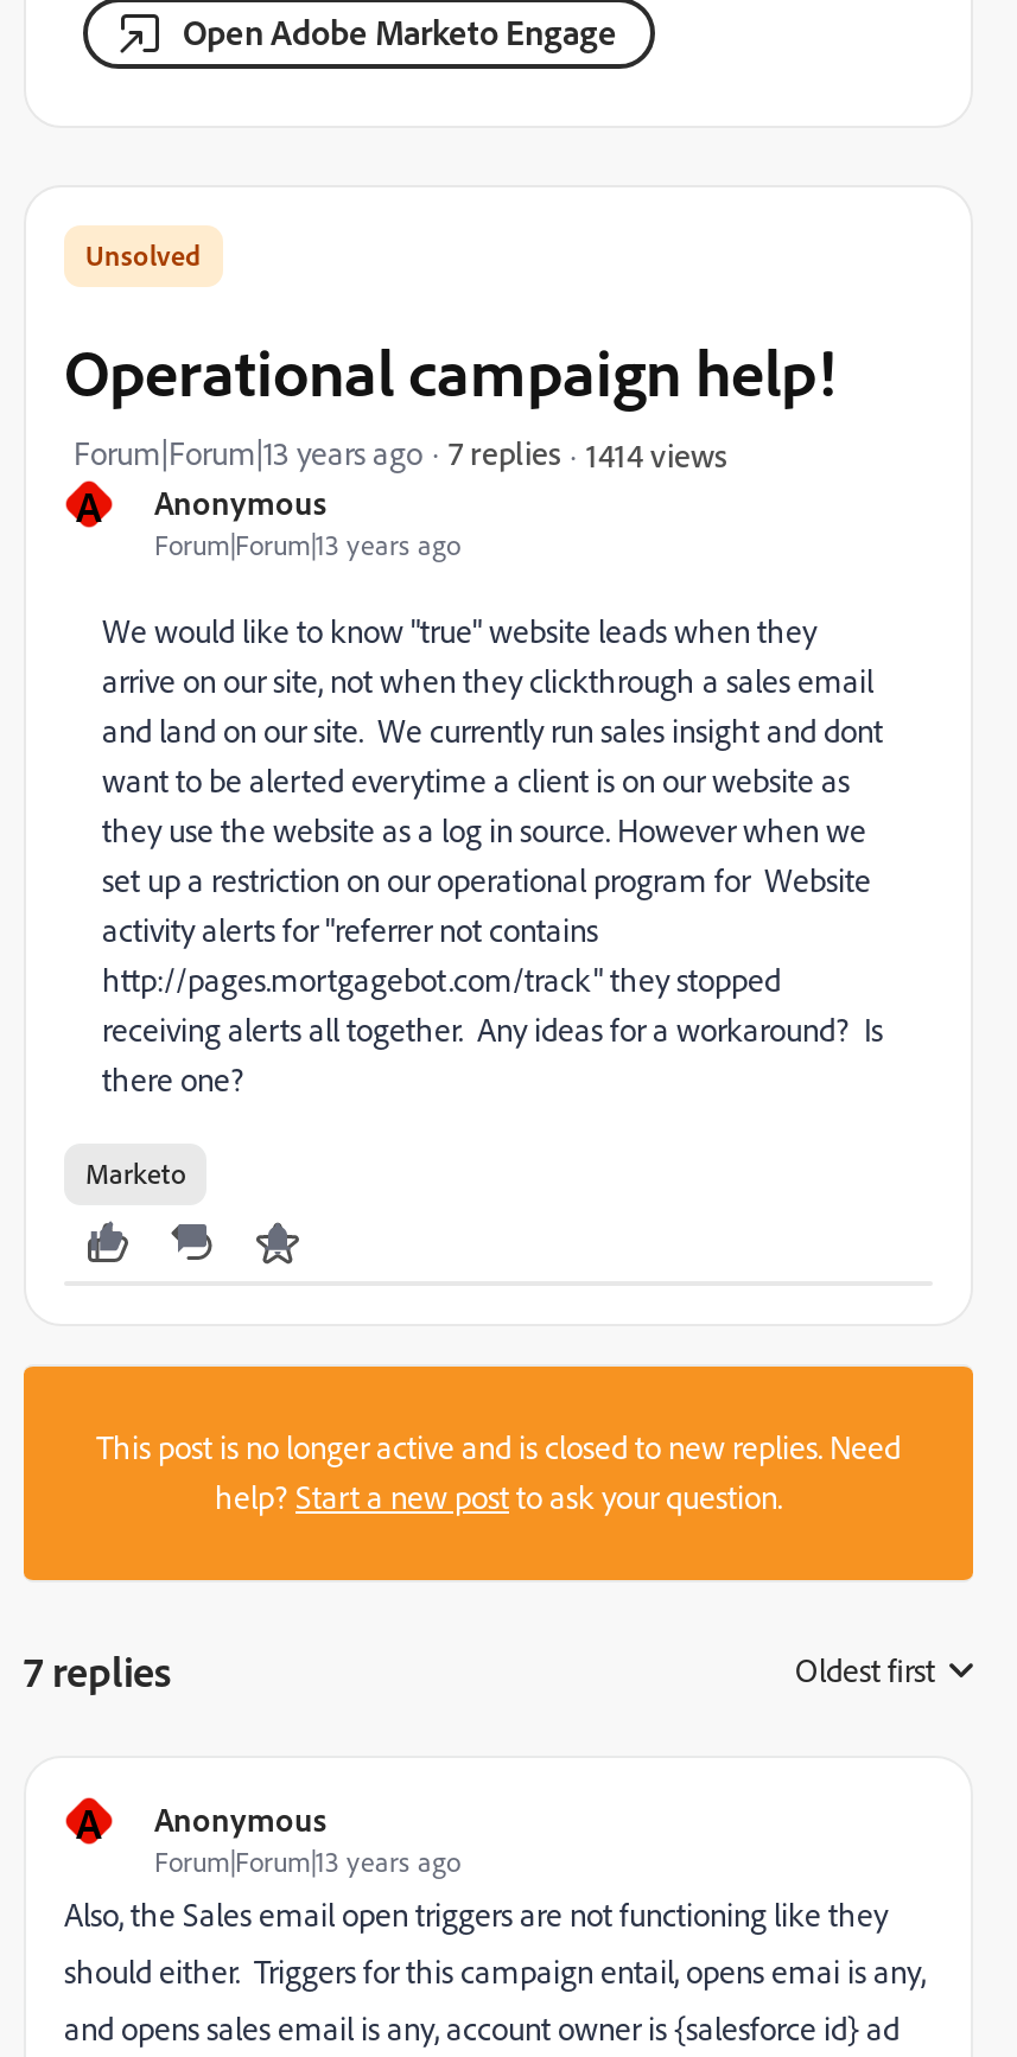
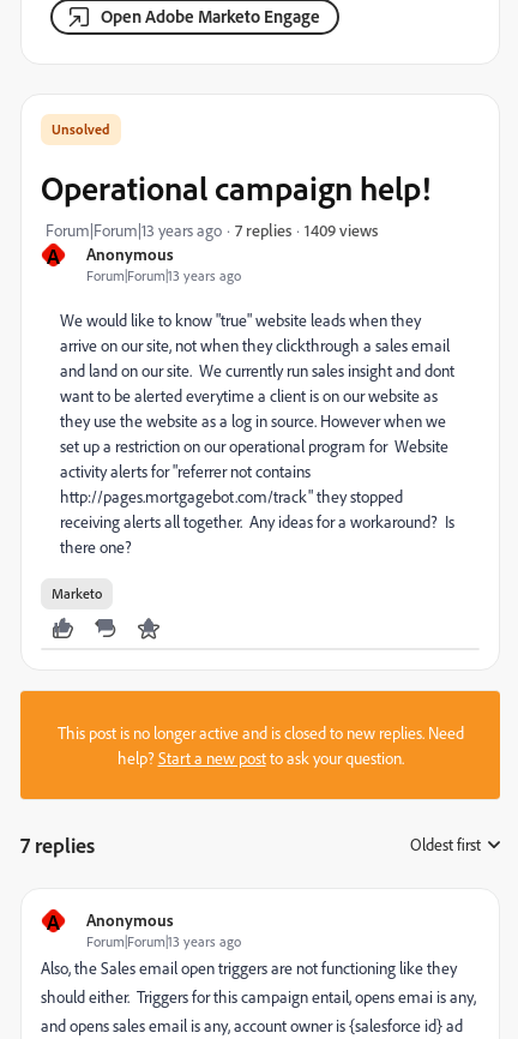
[586,433,726,473] 1414 views -> [305,219,378,239] 1409 views

